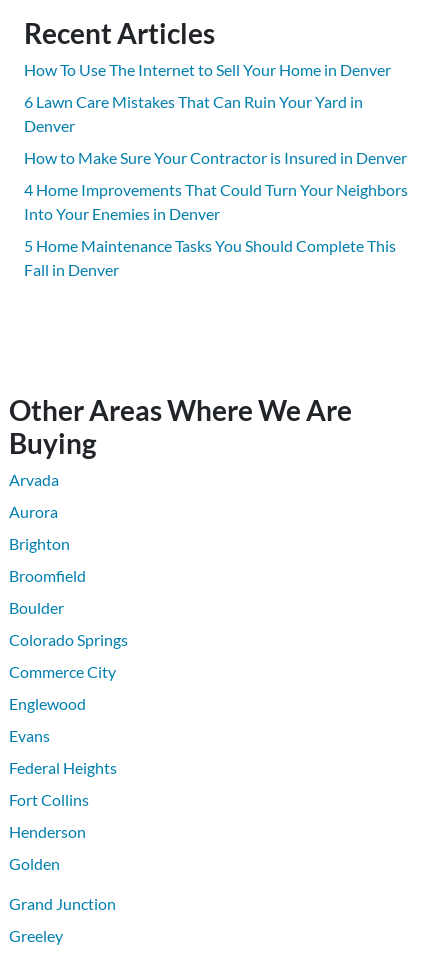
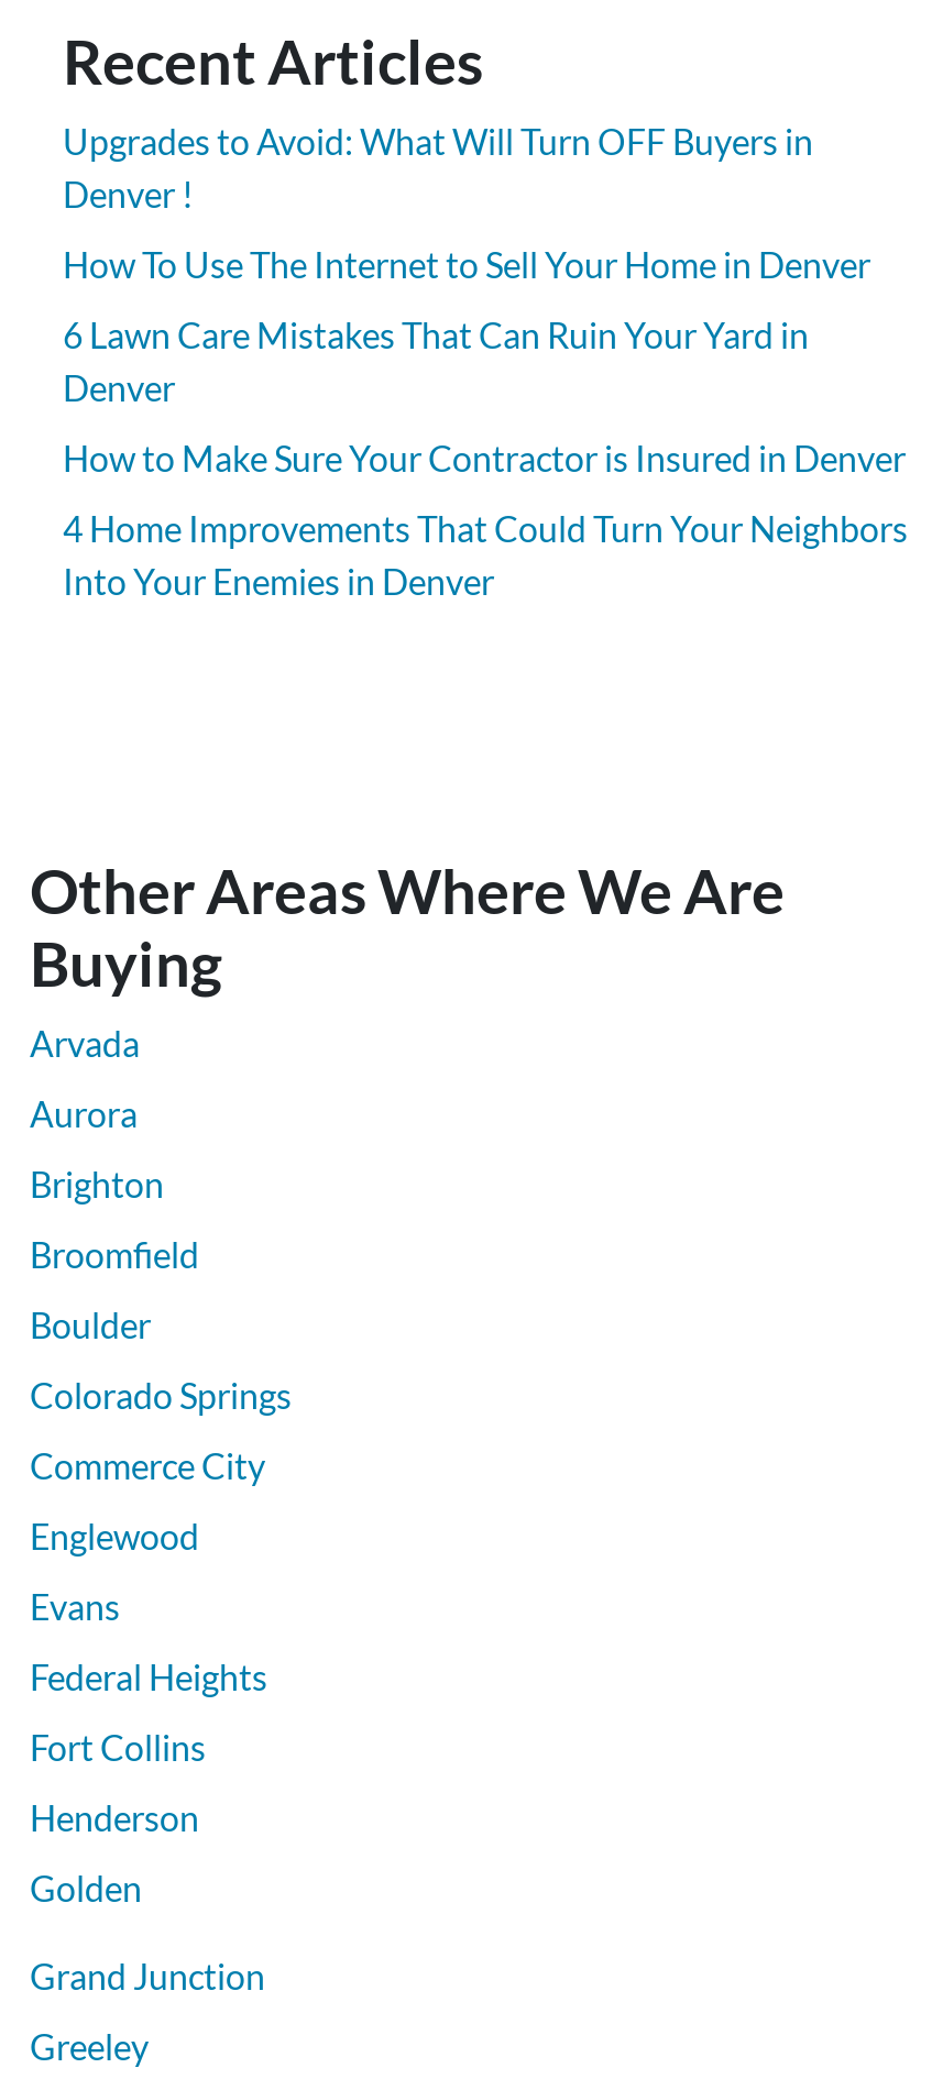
none -> [63,121,813,215] Upgrades to Avoid: What Will Turn OFF Buyers in | Denver !
moved [24,60,408,223] -> [63,244,908,602]: How To Use The Internet to Sell Your Home in Denver | 6 Lawn Care Mistakes That Can Ruin Your Yard in | Denver | How to Make Sure Your Contractor is Insured in Denver | 4 Home Improvements That Could Turn Your Neighbors | Into Your Enemies in Denver
[24,236,396,279] 5 Home Maintenance Tasks You Should Complete This | Fall in Denver -> none

